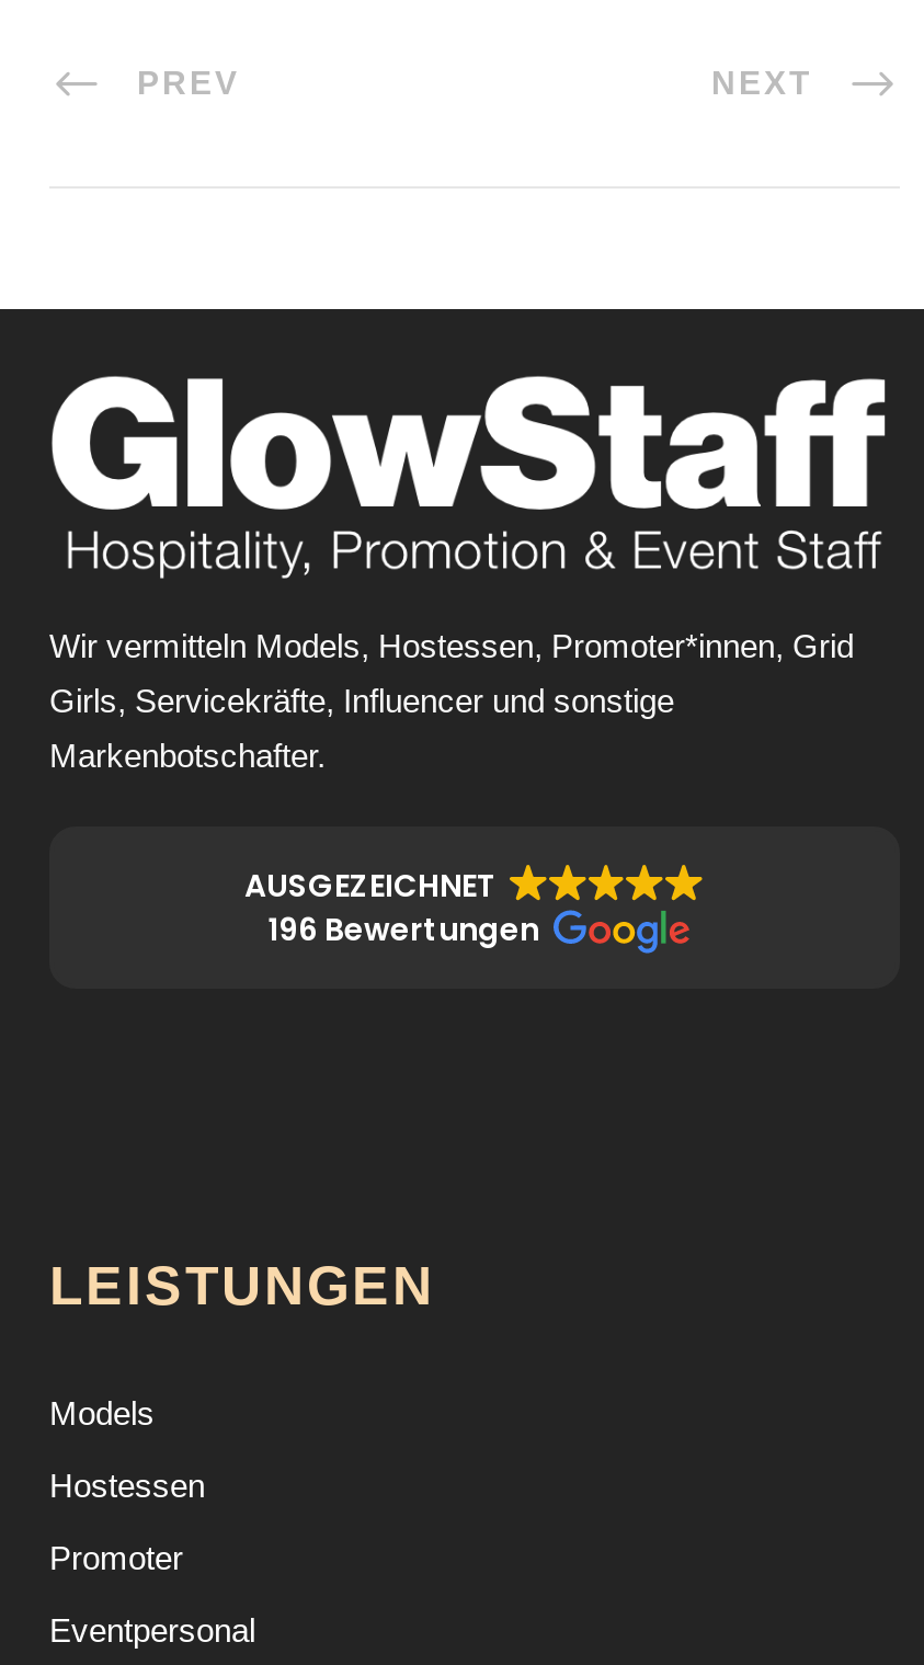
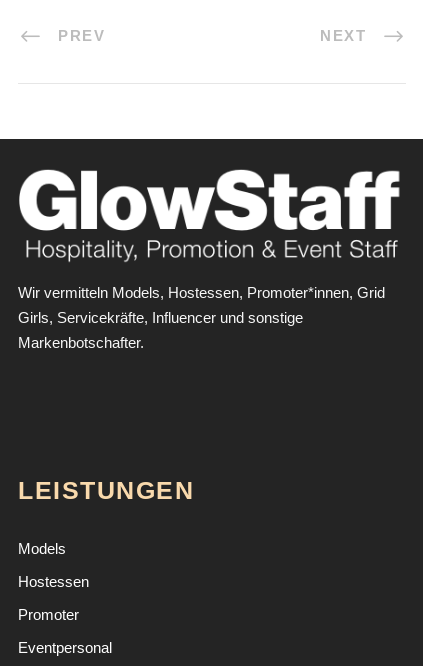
[244,864,705,956] [image] | AUSGEZEICHNET | 196 Bewertungen -> none

